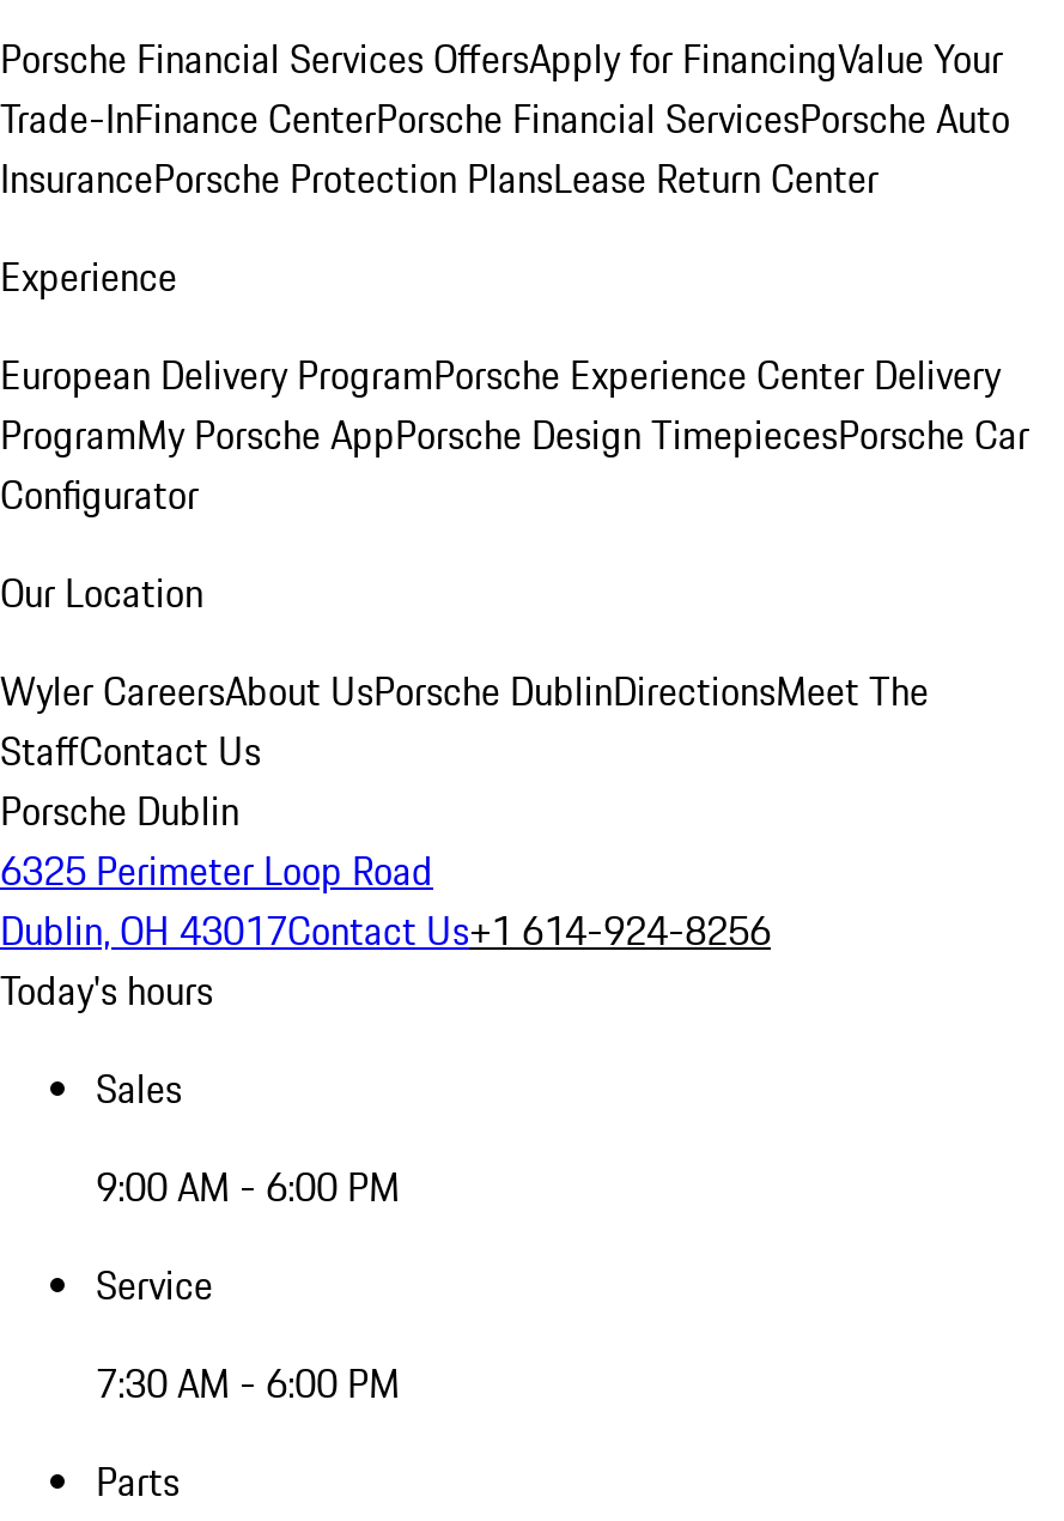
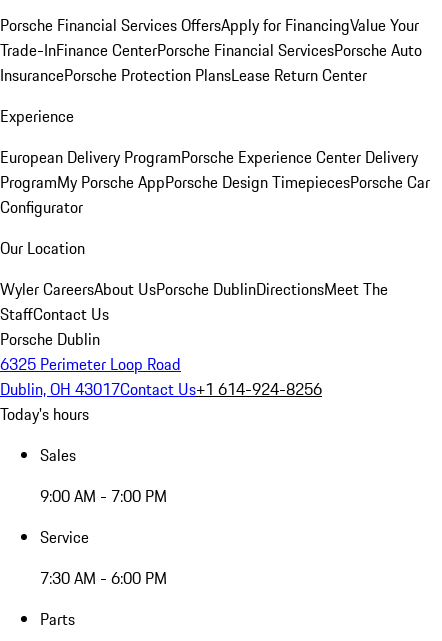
[96,1158,400,1216] 9:00 AM - 6:00 PM -> [40,484,167,508] 9:00 AM - 7:00 PM

